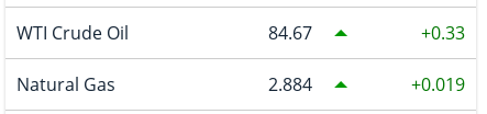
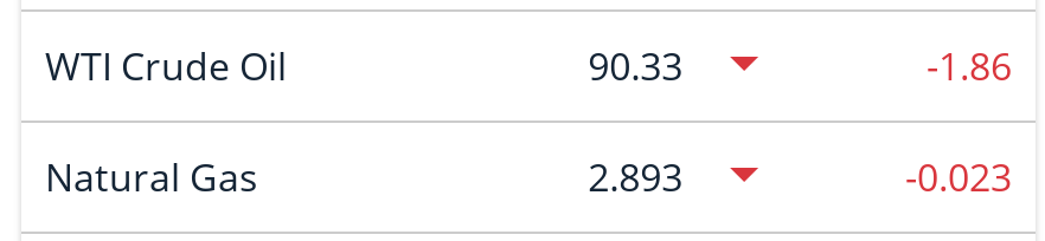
[268,21,312,45] 84.67 -> [588,40,683,92] 90.33
[431,21,465,45] 0.33 -> [927,40,1012,92] -1.86
[268,72,312,96] 2.884 -> [588,151,683,203] 2.893
[421,72,465,96] 0.019 -> [905,151,1012,203] -0.023

